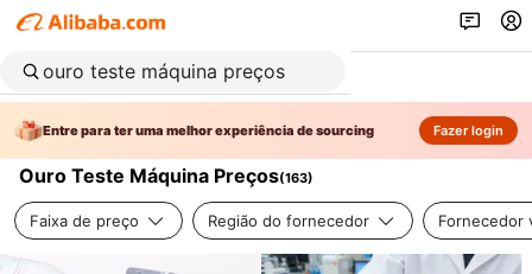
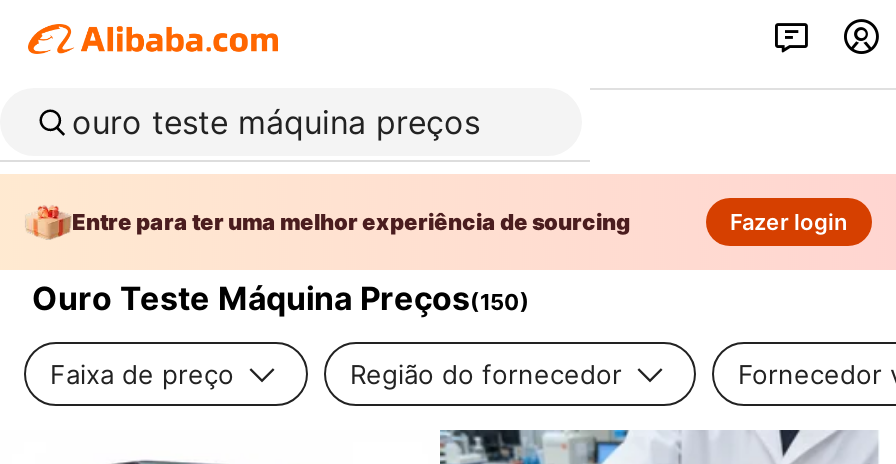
[19,164,313,187] Ouro Teste Máquina Preços(163) -> [32,278,530,318] Ouro Teste Máquina Preços(150)

